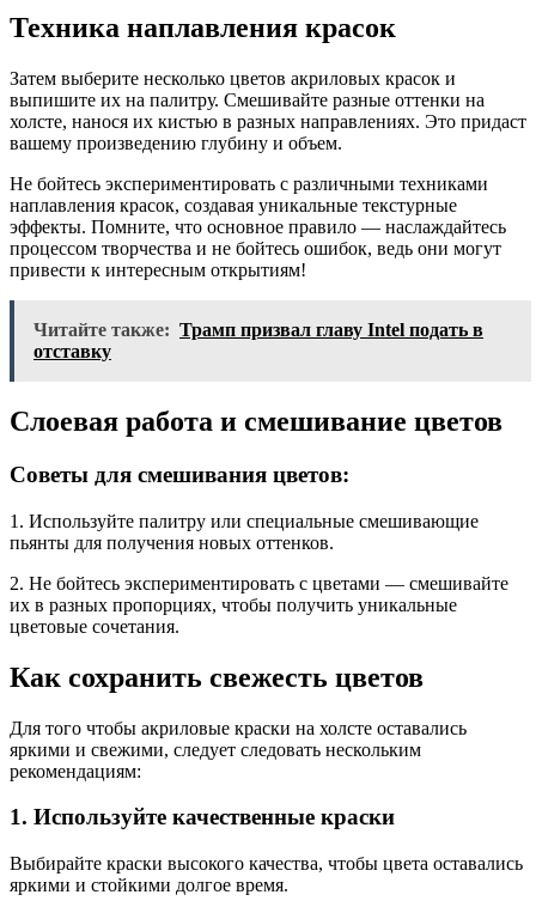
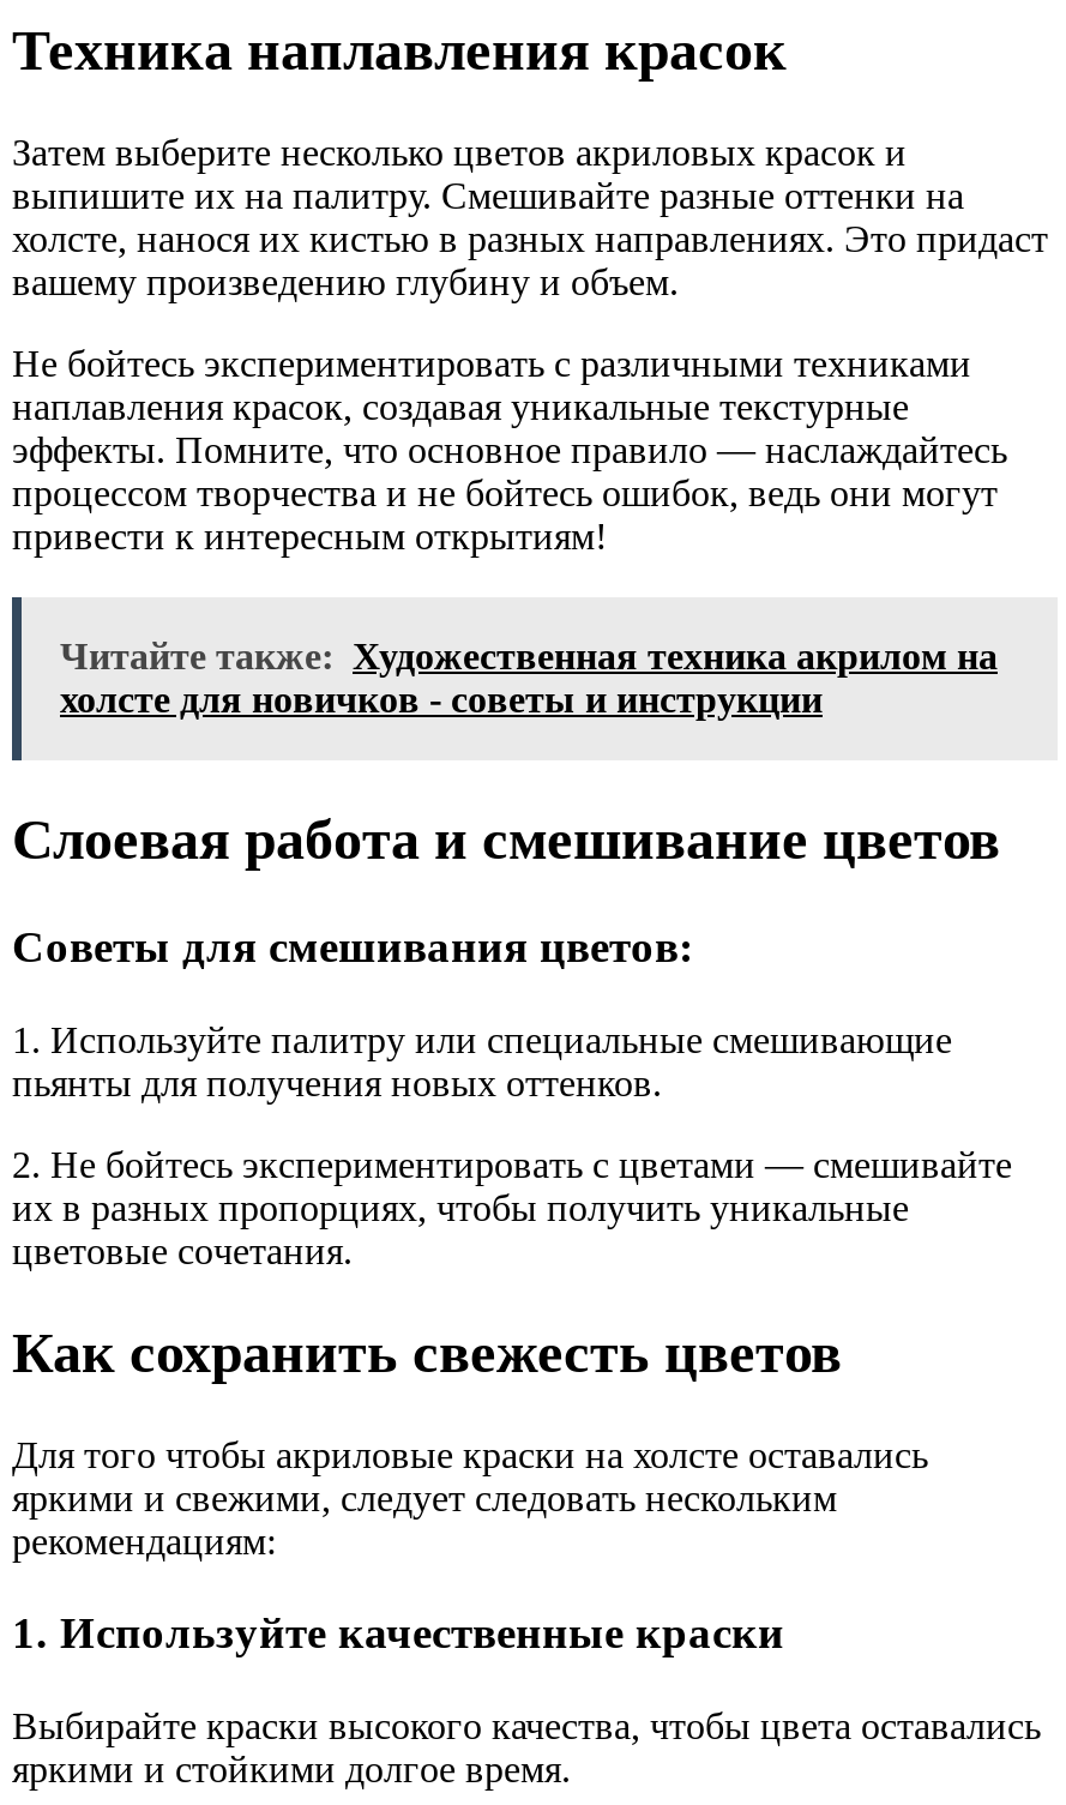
[33,320,483,362] Читайте также: Трамп призвал главу Intel подать в | отставку -> [60,636,998,720] Читайте также: Художественная техника акрилом на | холсте для новичков - советы и инструкции

